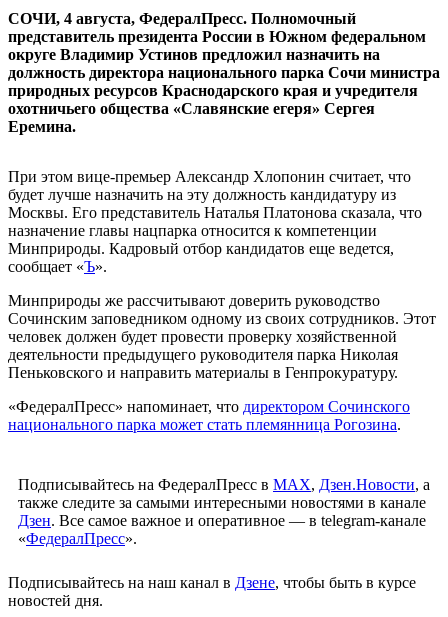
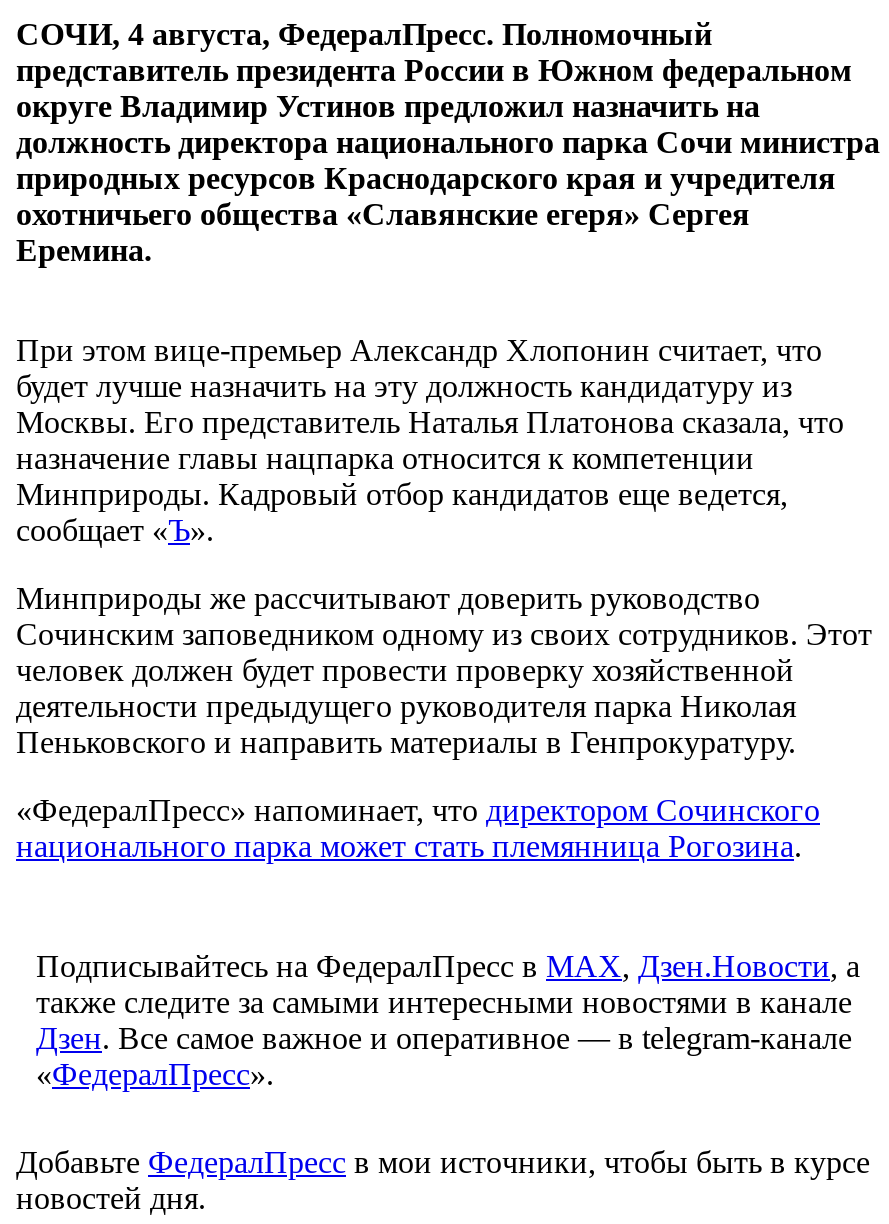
[8,574,416,591] Подписывайтесь на наш канал в Дзене, чтобы быть в курсе -> [16,1145,870,1179] Добавьте ФедералПресс в мои источники, чтобы быть в курсе

